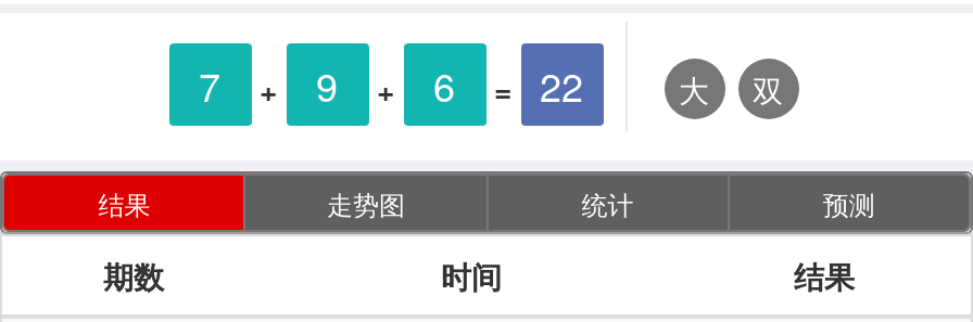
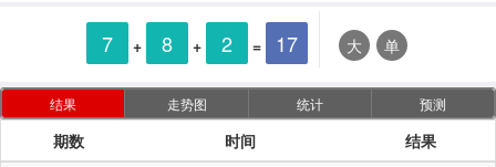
[316,56,338,113] 9 -> [161,29,172,57] 8
[433,56,455,113] 6 -> [221,29,232,57] 2
[540,56,583,113] 22 -> [275,29,297,57] 17
[753,67,783,110] 双 -> [384,34,399,56] 单

